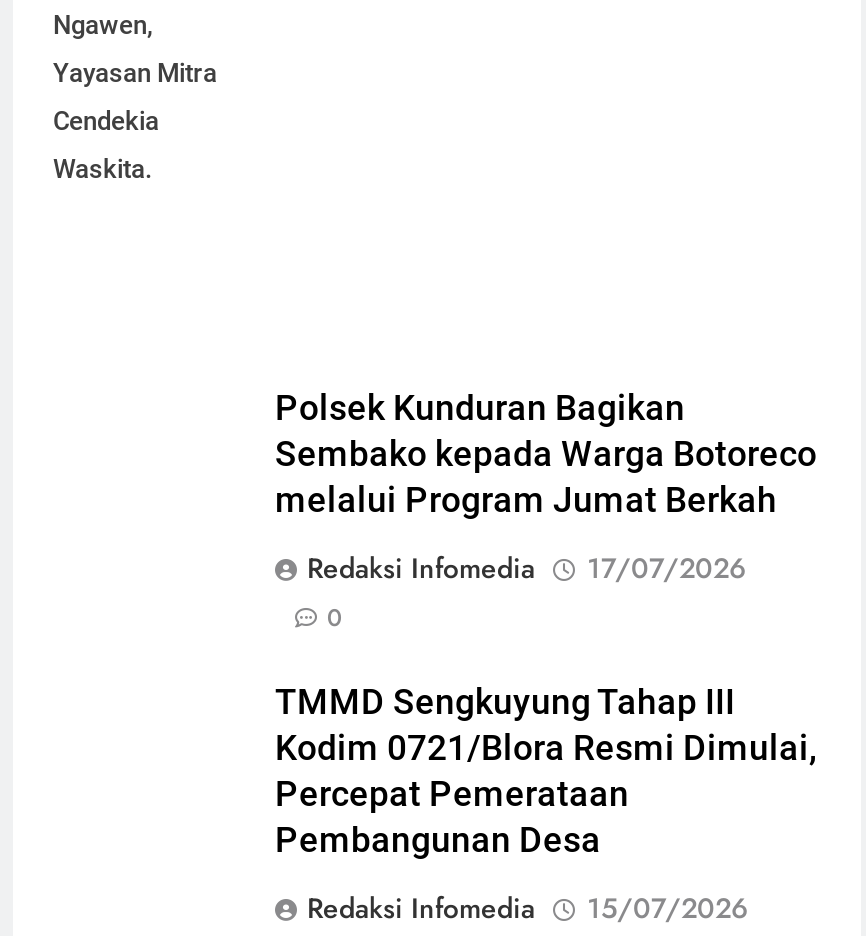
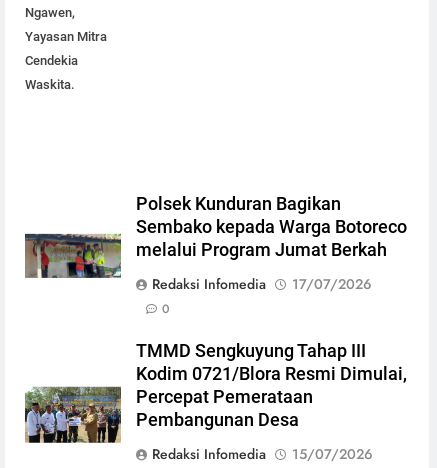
none -> [24,233,122,279] [image]
none -> [24,386,122,444] [image]

